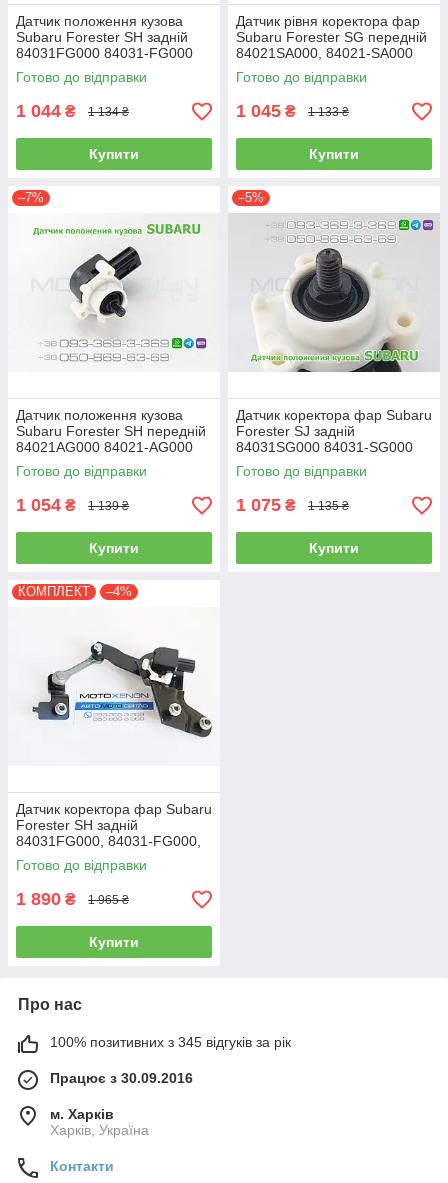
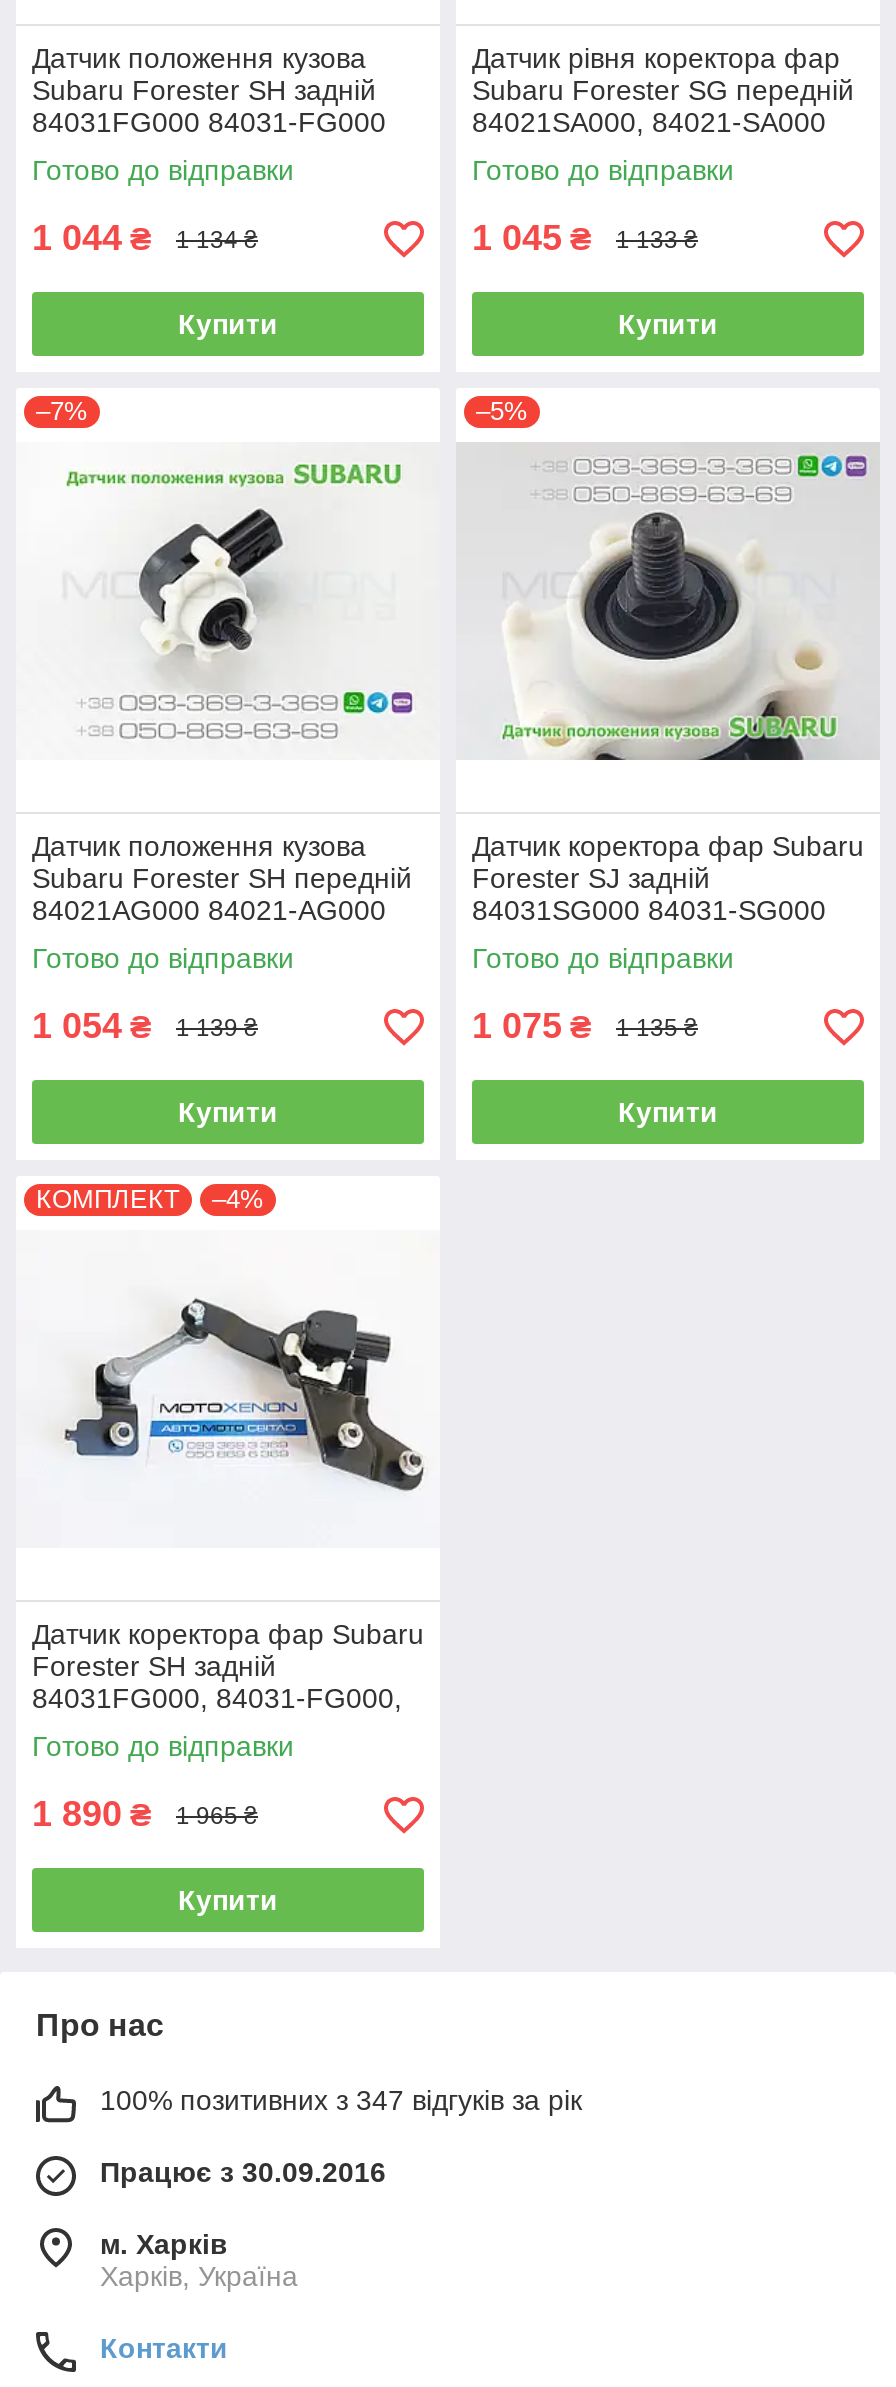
[50,1034,291,1050] 100% позитивних з 345 відгуків за рік -> [100,2085,582,2117] 100% позитивних з 347 відгуків за рік

